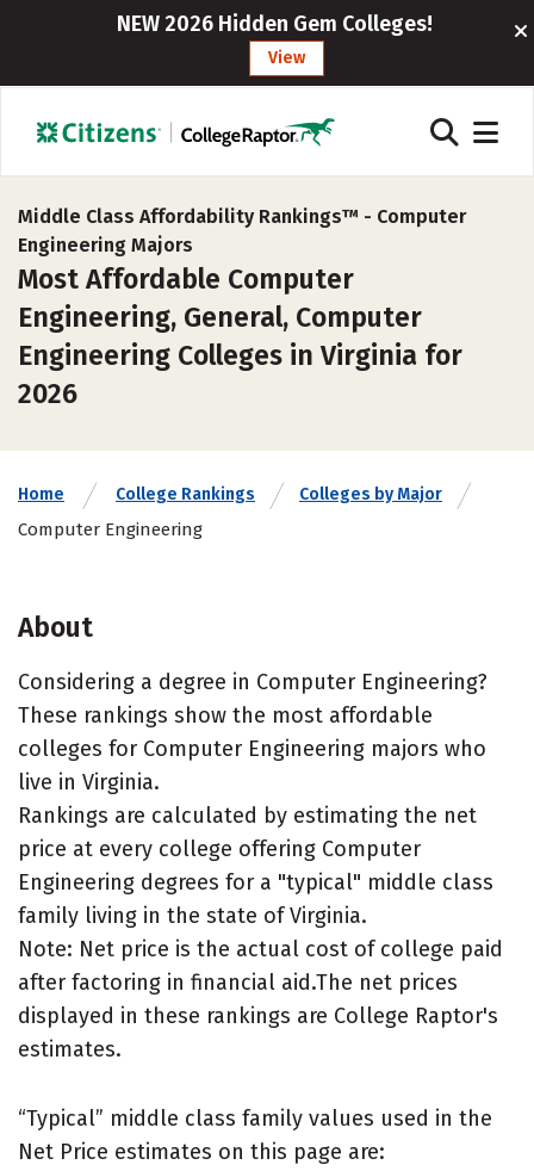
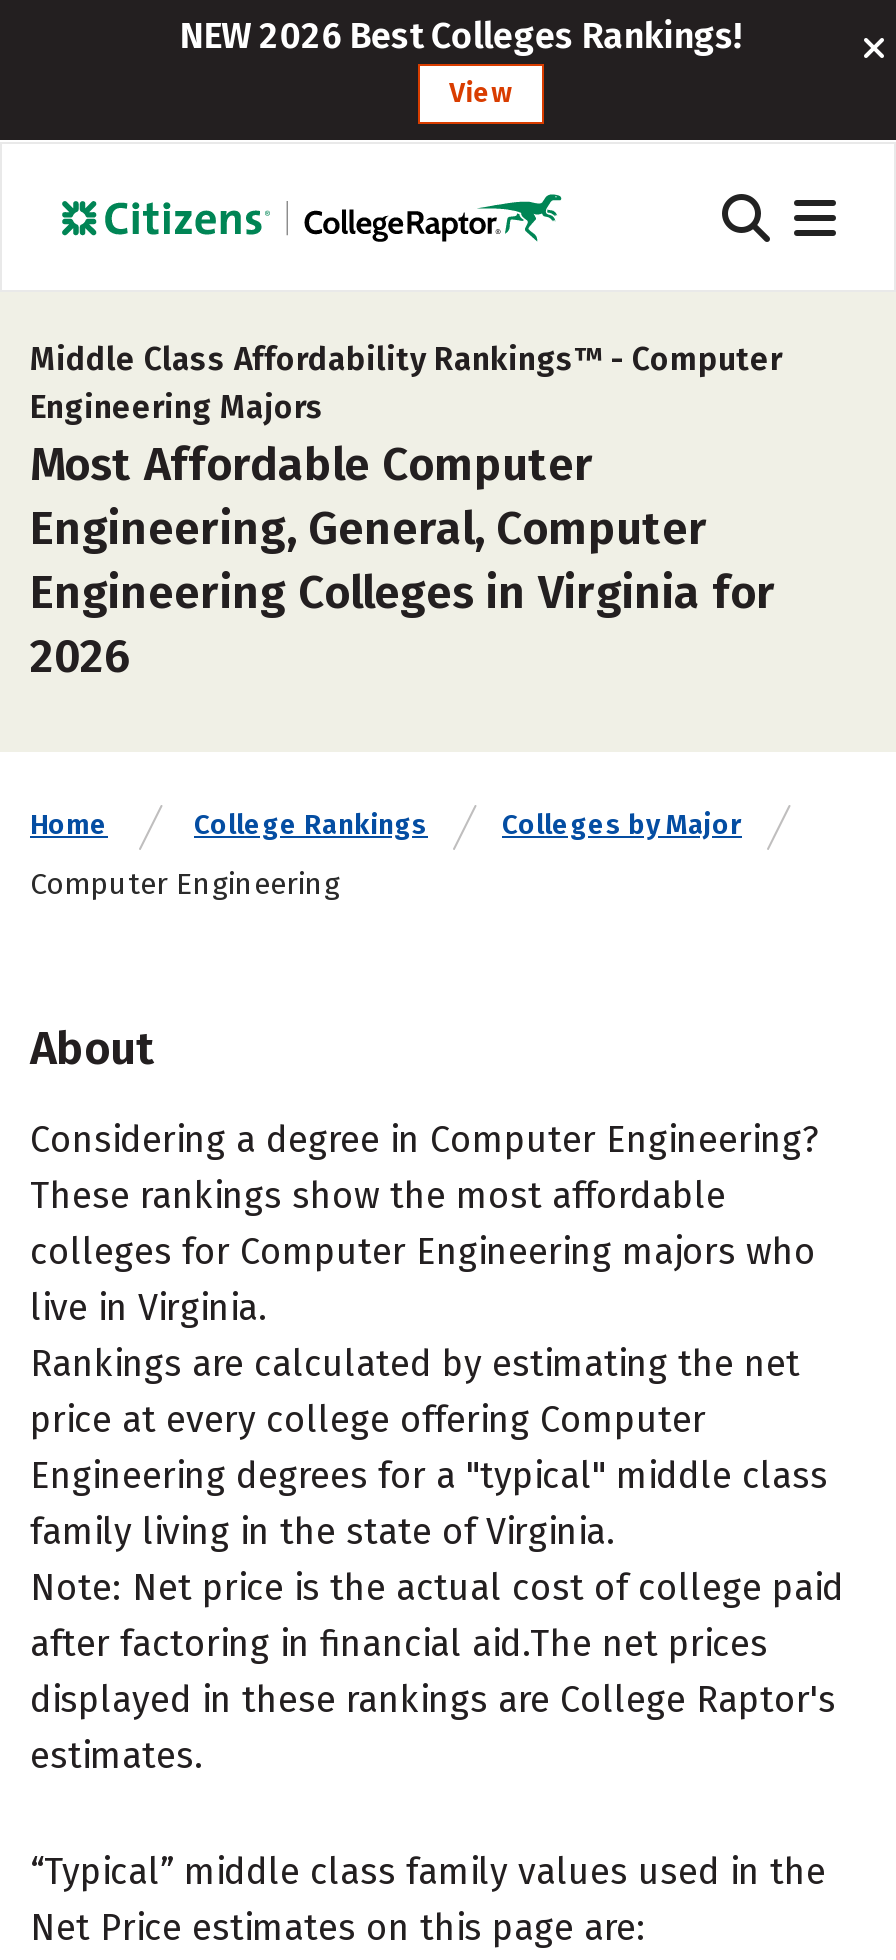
[117,11,433,37] NEW 2026 Hidden Gem Colleges! -> [179,14,743,58] NEW 2026 Best Colleges Rankings!

